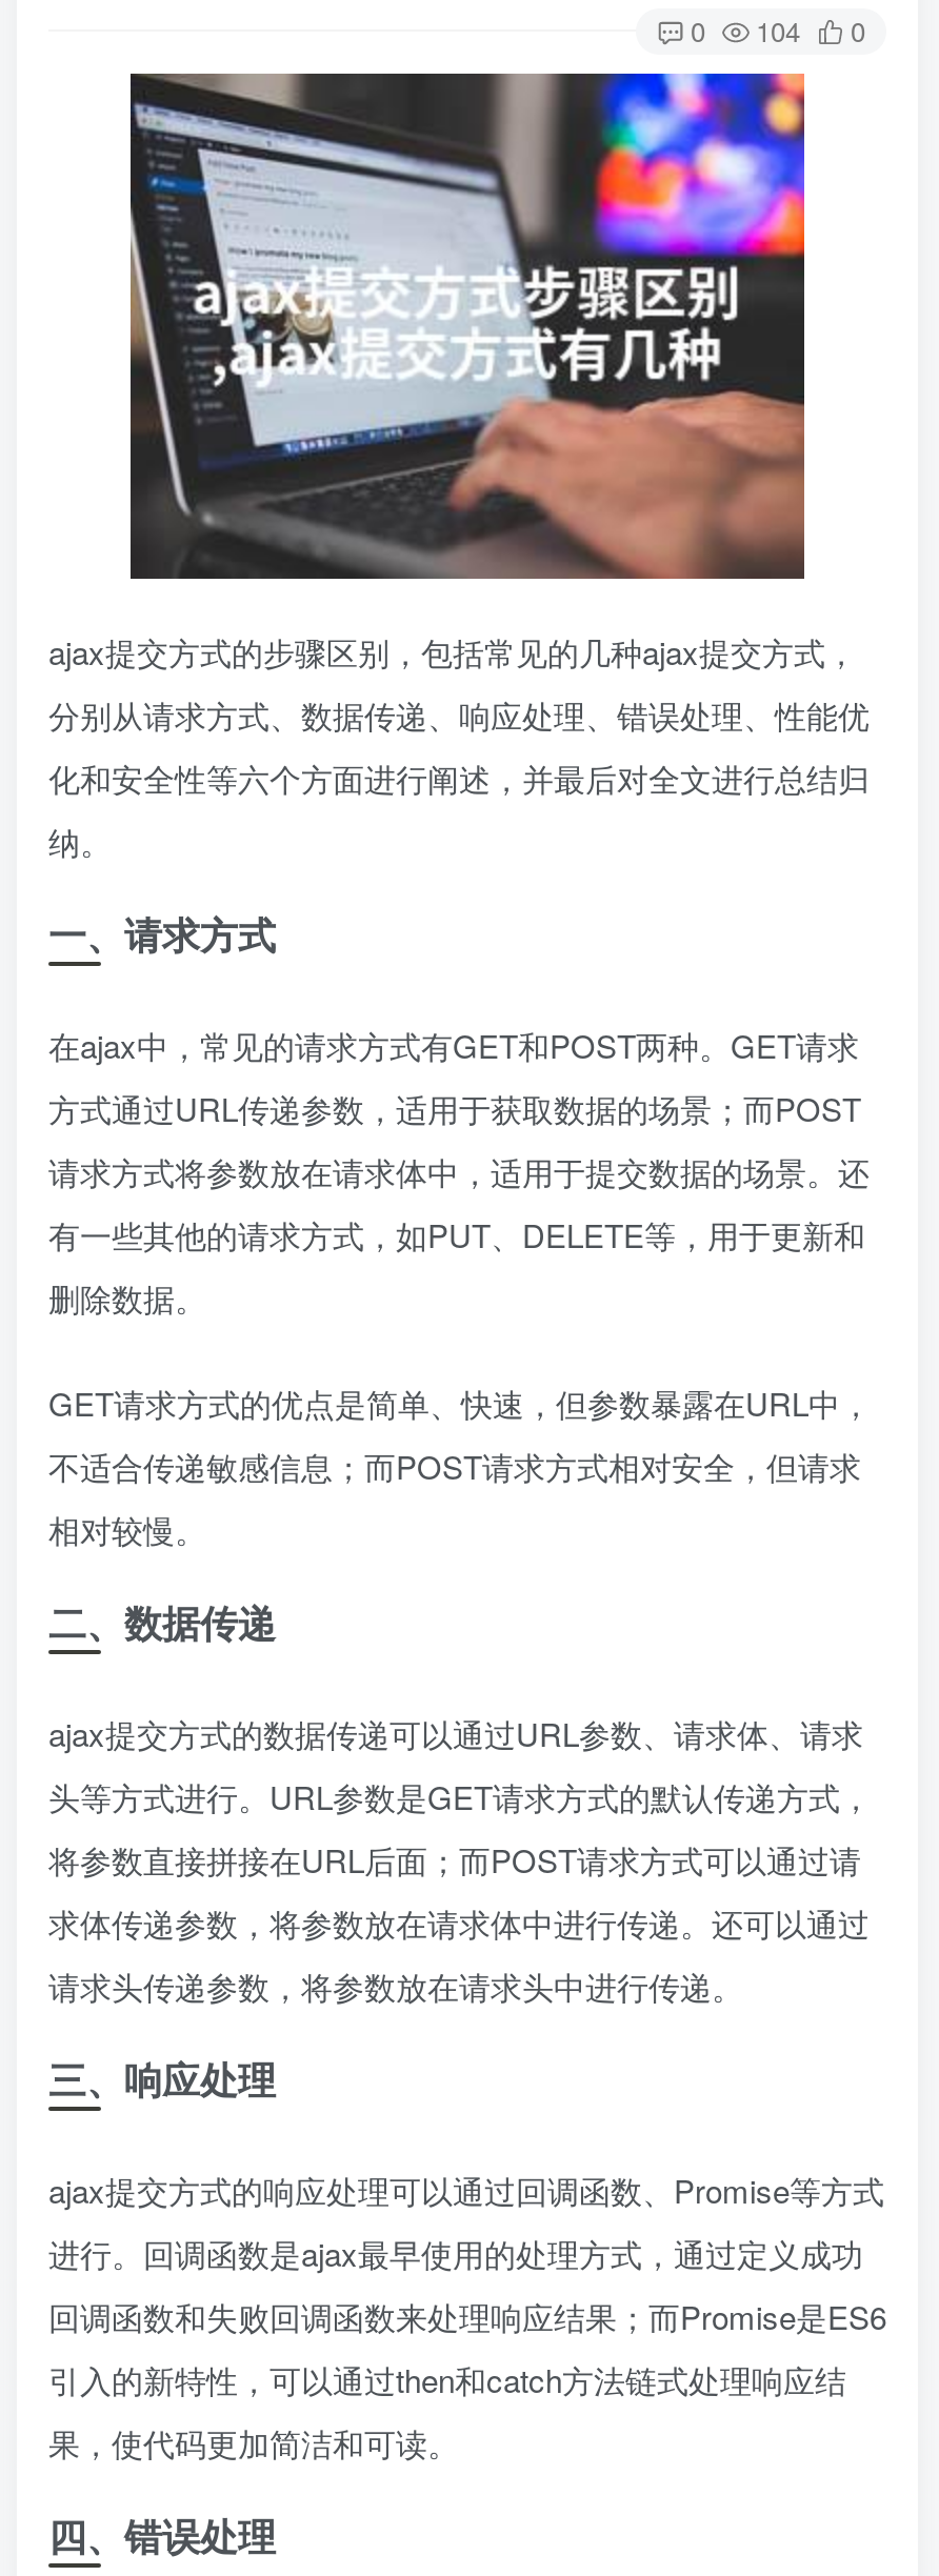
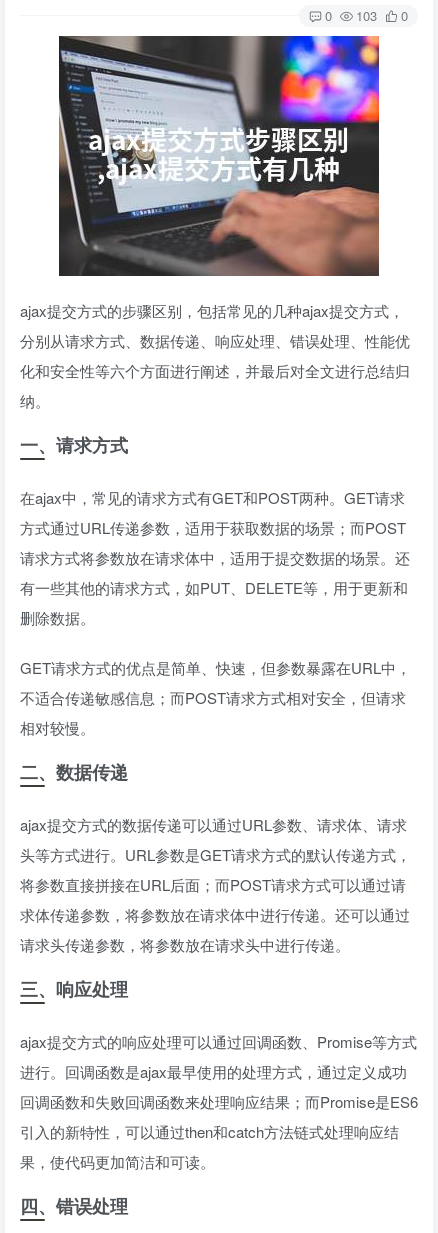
[691,11,865,51] 0 104 0 -> [325,6,408,25] 0 103 0

